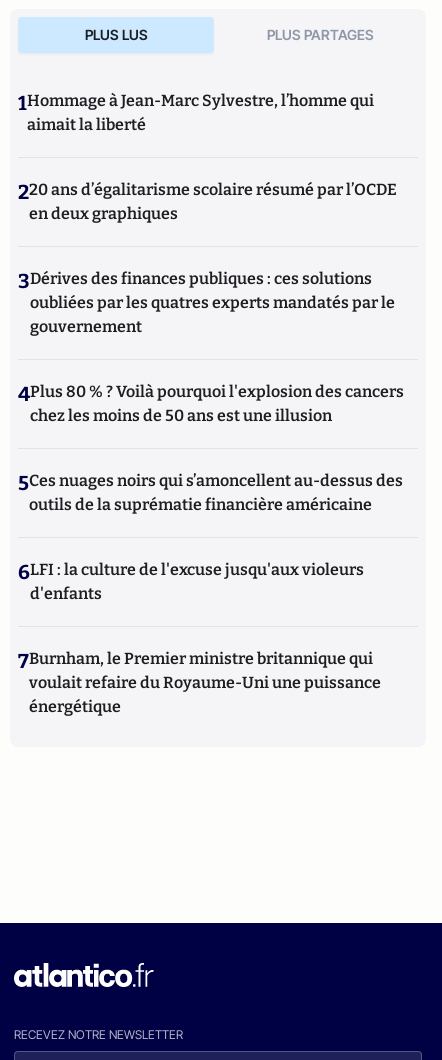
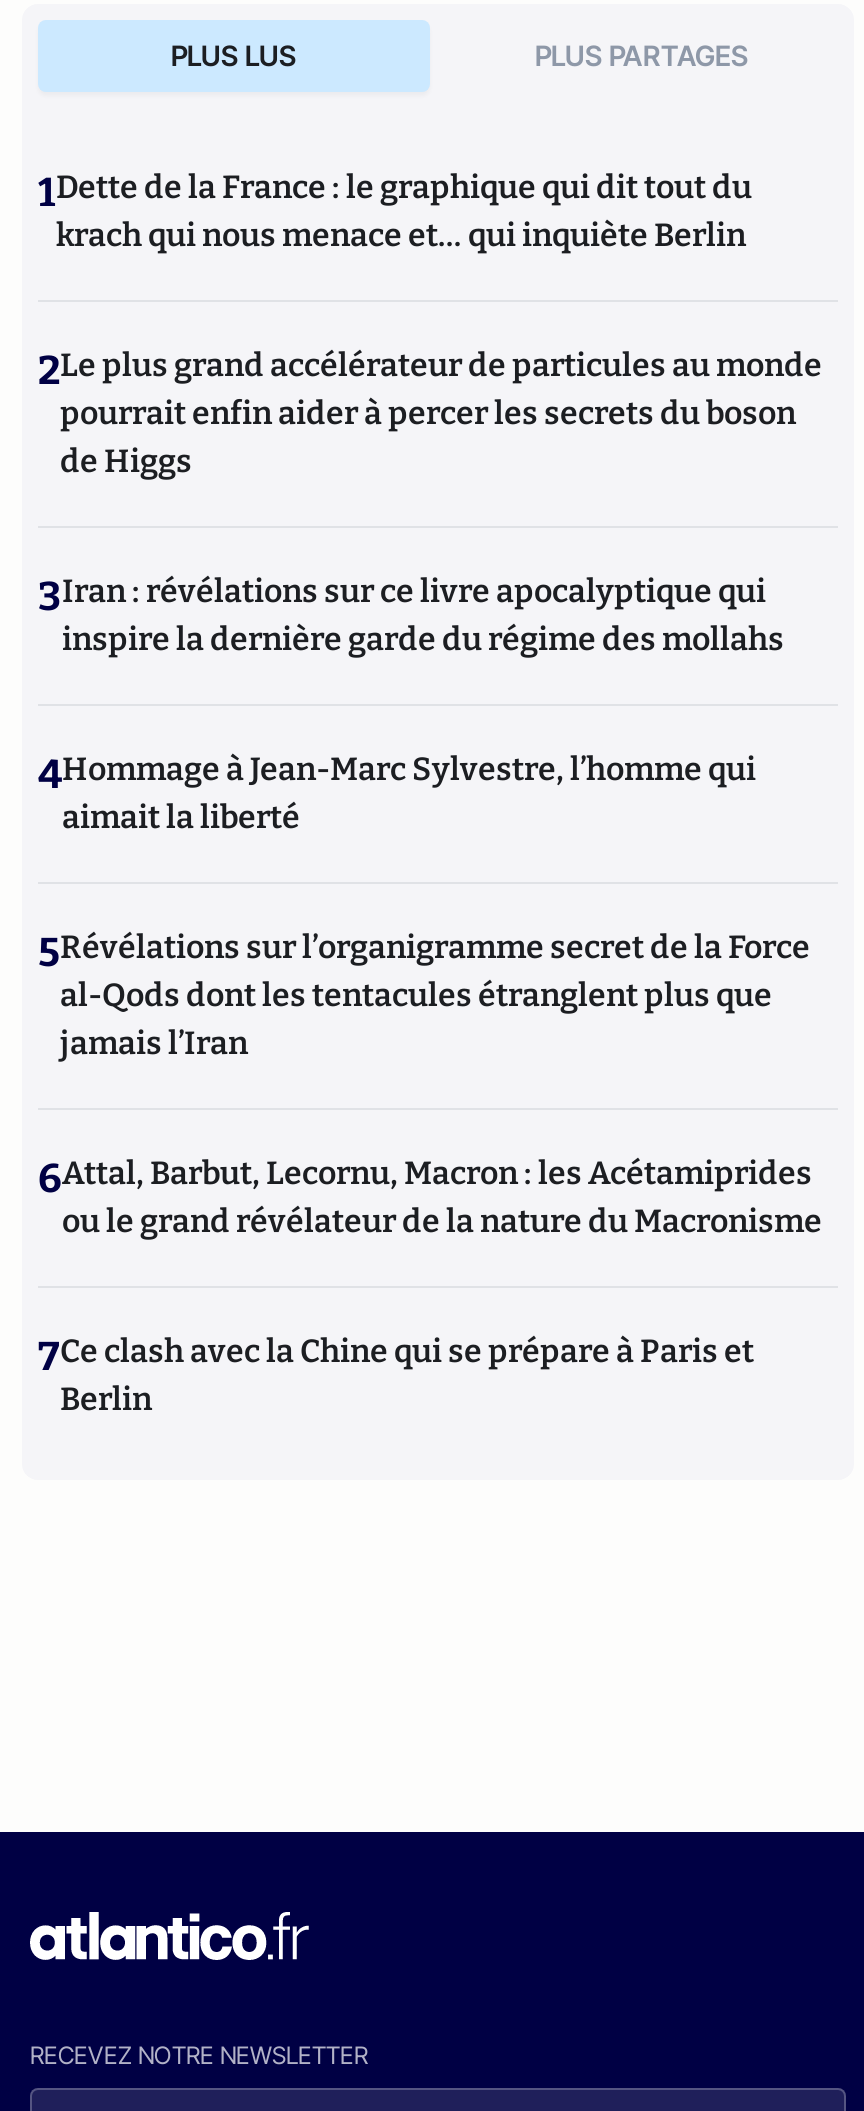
[18,91,374,115] 1Hommage à Jean-Marc Sylvestre, l’homme qui -> [38,167,822,797] 1Dette de la France : le graphique qui dit tout du | krach qui nous menace et… qui inquiète Berlin | 2Le plus grand accélérateur de particules au monde | pourrait enfin aider à percer les secrets du boson | de Higgs | 3Iran : révélations sur ce livre apocalyptique qui | inspire la dernière garde du régime des mollahs | 4Hommage à Jean-Marc Sylvestre, l’homme qui
moved [27,115,146,134] -> [62,797,300,835]: aimait la liberté
[18,180,404,716] 220 ans d’égalitarisme scolaire résumé par l’OCDE | en deux graphiques | 3Dérives des finances publiques : ces solutions | oubliées par les quatres experts mandatés par le | gouvernement | 4Plus 80 % ? Voilà pourquoi l'explosion des cancers | chez les moins de 50 ans est une illusion | 5Ces nuages noirs qui s’amoncellent au-dessus des | outils de la suprématie financière américaine | 6LFI : la culture de l'excuse jusqu'aux violeurs | d'enfants | 7Burnham, le Premier ministre britannique qui | voulait refaire du Royaume-Uni une puissance | énergétique -> [38,927,822,1417] 5Révélations sur l’organigramme secret de la Force | al-Qods dont les tentacules étranglent plus que | jamais l’Iran | 6Attal, Barbut, Lecornu, Macron : les Acétamiprides | ou le grand révélateur de la nature du Macronisme | 7Ce clash avec la Chine qui se prépare à Paris et | Berlin

